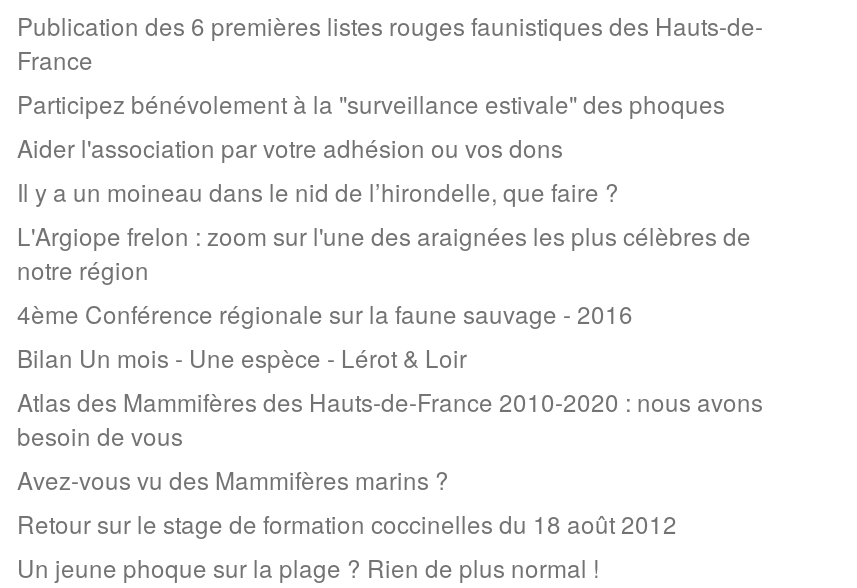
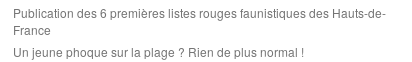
[17,86,763,540] Participez bénévolement à la "surveillance estivale" des phoques | Aider l'association par votre adhésion ou vos dons | Il y a un moineau dans le nid de l’hirondelle, que faire ? | L'Argiope frelon : zoom sur l'une des araignées les plus célèbres de | notre région | 4ème Conférence régionale sur la faune sauvage - 2016 | Bilan Un mois - Une espèce - Lérot & Loir | Atlas des Mammifères des Hauts-de-France 2010-2020 : nous avons | besoin de vous | Avez-vous vu des Mammifères marins ? | Retour sur le stage de formation coccinelles du 18 août 2012 -> none

